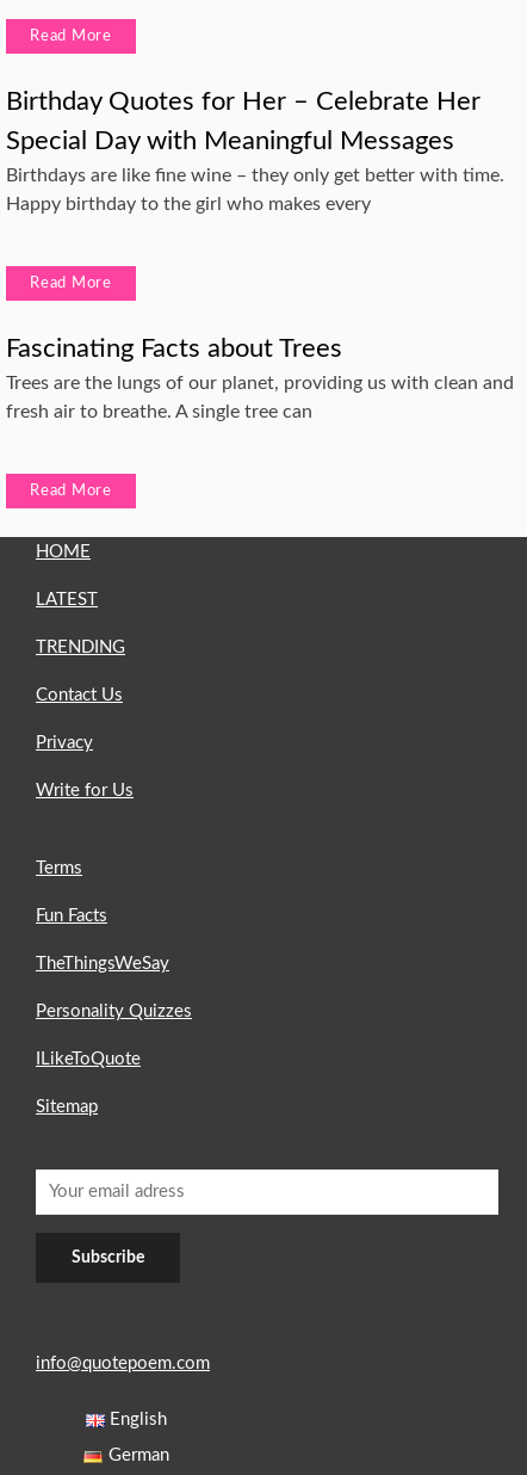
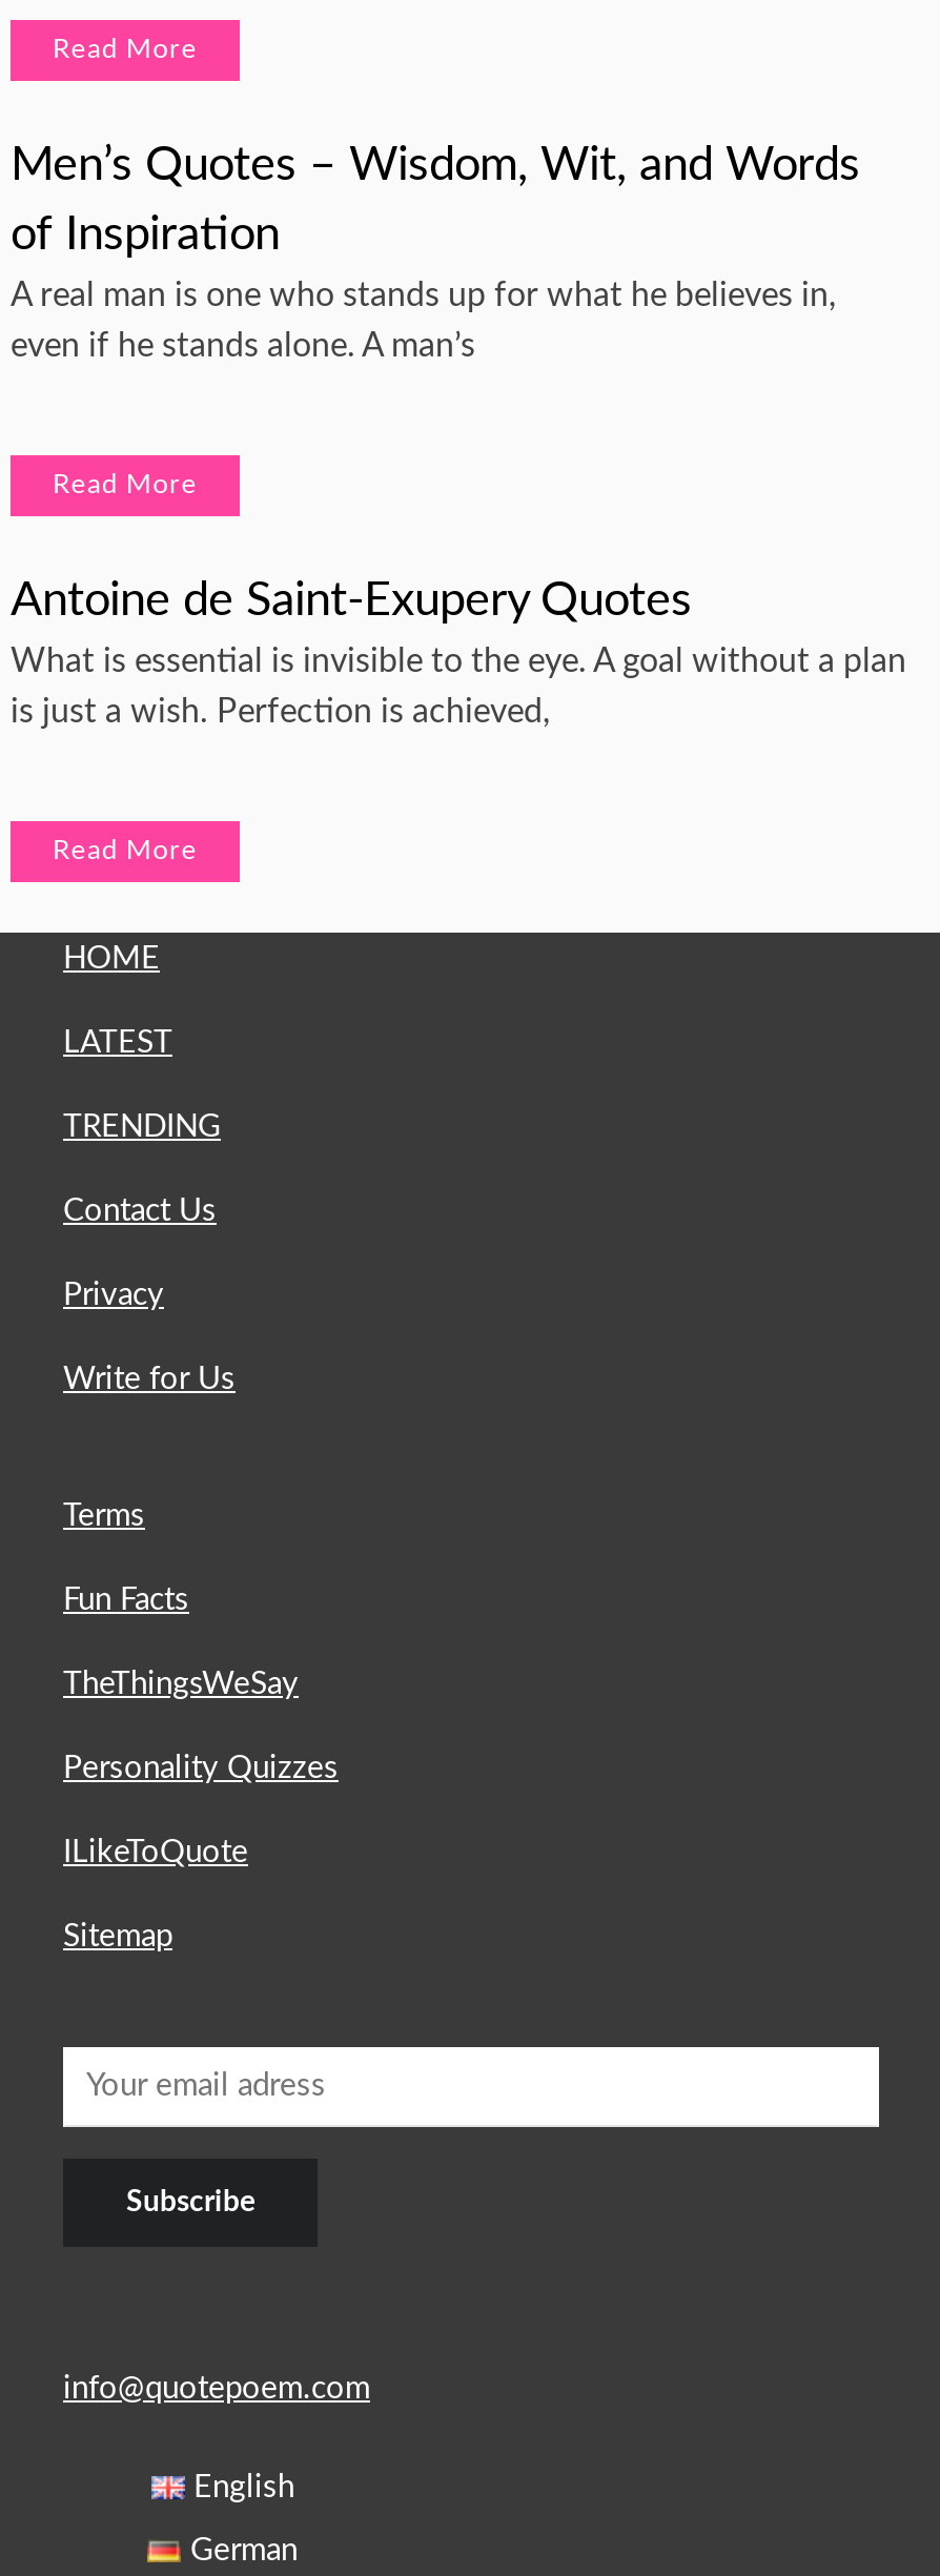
[6,88,480,115] Birthday Quotes for Her – Celebrate Her -> [11,142,860,188] Men’s Quotes – Wisdom, Wit, and Words
[6,128,454,154] Special Day with Meaningful Messages -> [11,212,280,258] of Inspiration
[6,166,504,185] Birthdays are like fine wine – they only get better with time. -> [11,279,837,312] A real man is one who stands up for what he believes in,
[6,195,371,214] Happy birthday to the girl who makes every -> [11,329,475,363] even if he stands alone. A man’s
[6,335,342,362] Fascinating Facts about Trees -> [11,577,692,624] Antoine de Saint-Exupery Quotes
[6,374,514,393] Trees are the lungs of our planet, providing us with clean and -> [11,645,906,678] What is essential is invisible to the eye. A goal without a plan
[6,402,312,421] fresh air to breathe. A single tree can -> [11,695,551,729] is just a wish. Perfection is achieved,

